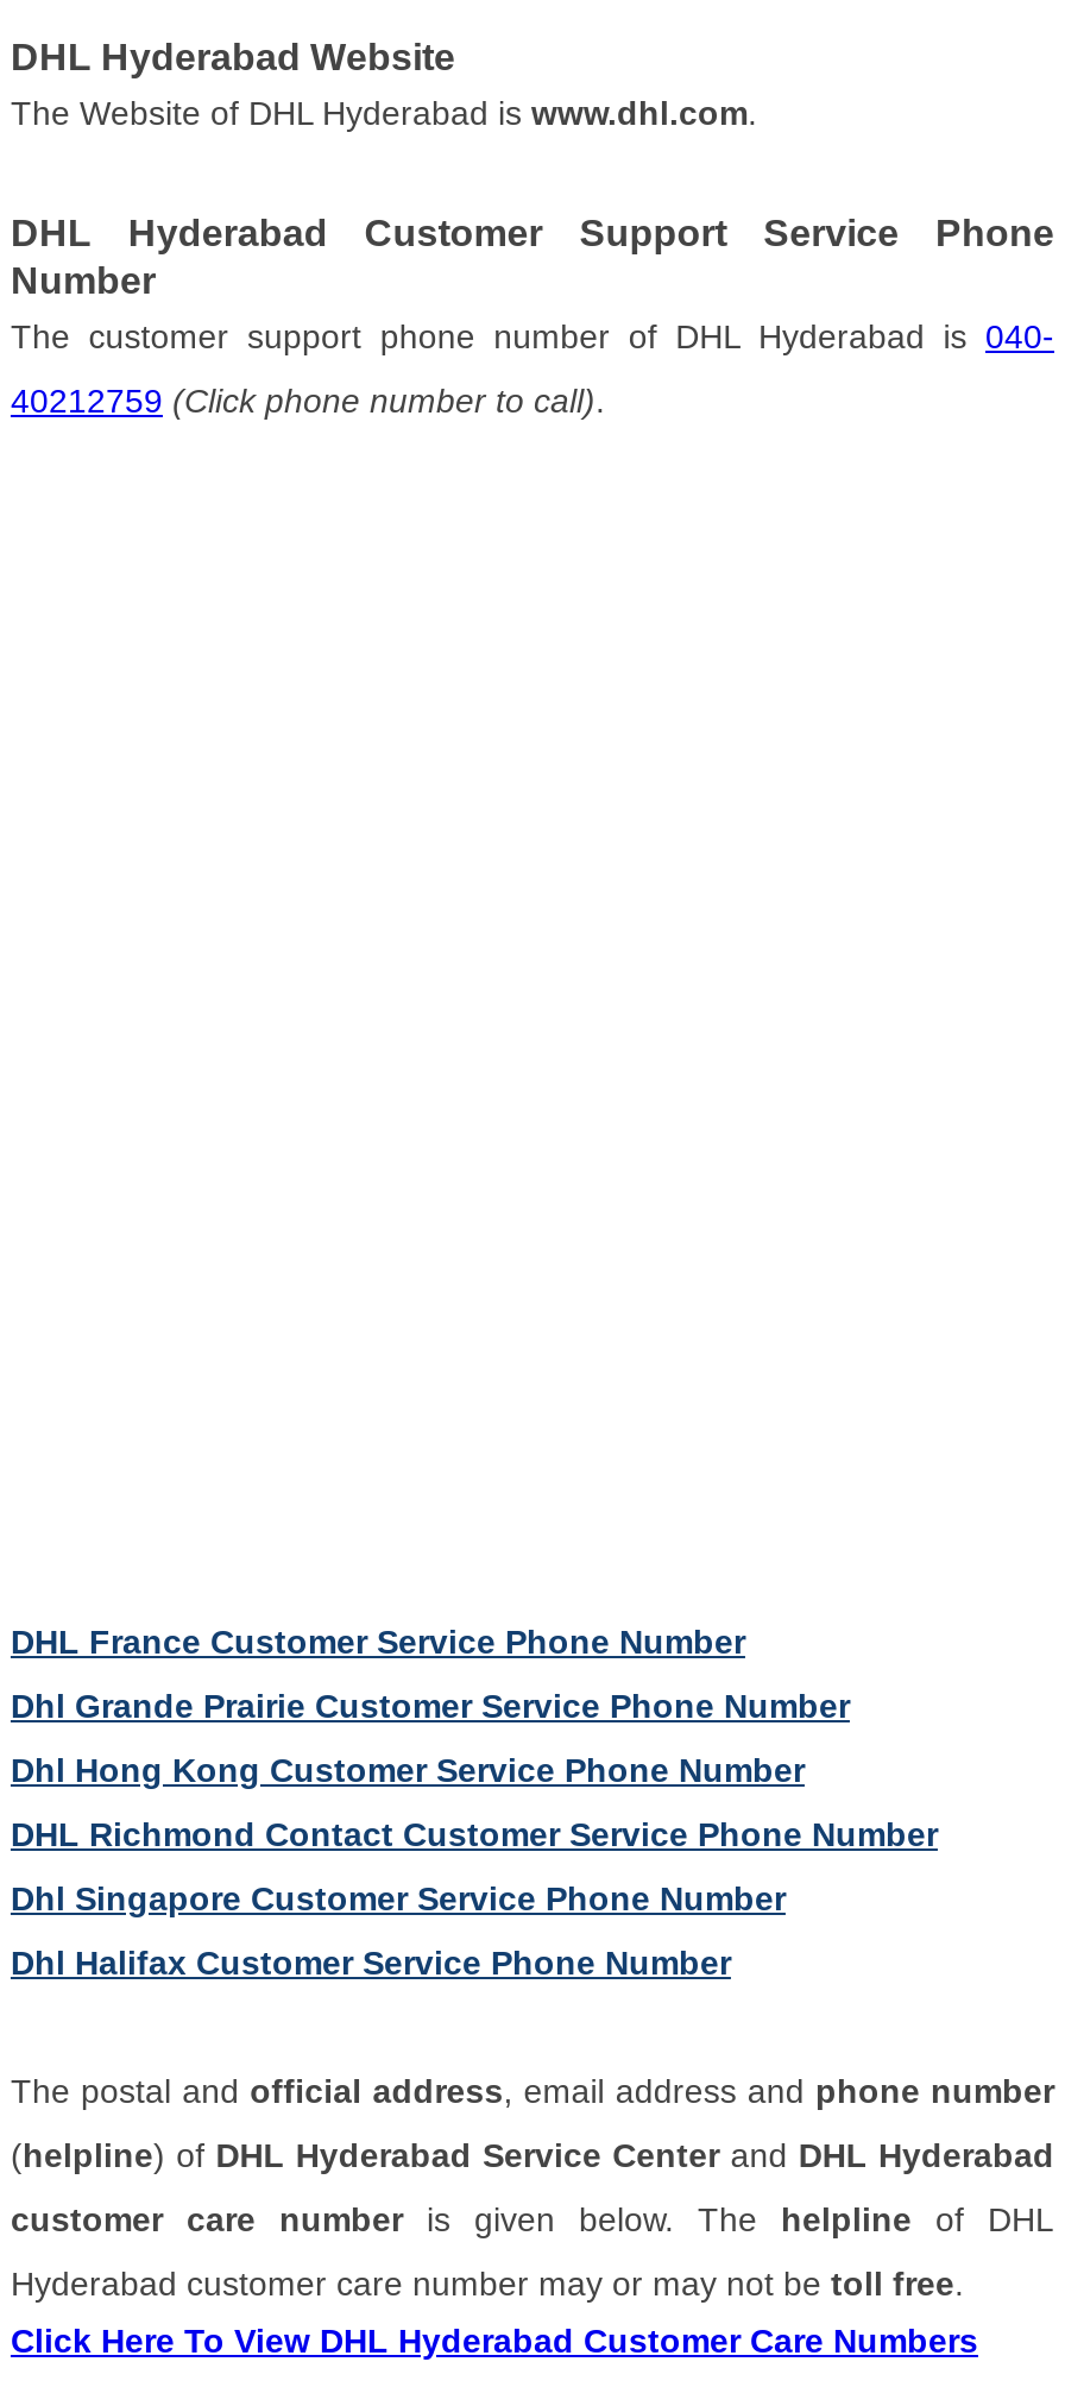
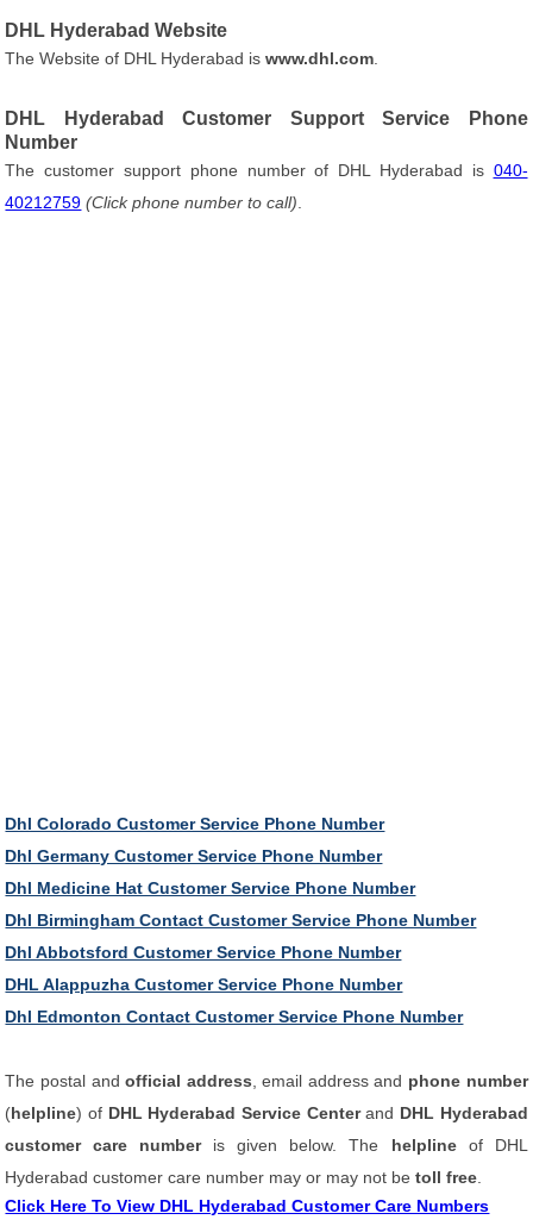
[11,1623,938,1982] DHL France Customer Service Phone Number | Dhl Grande Prairie Customer Service Phone Number | Dhl Hong Kong Customer Service Phone Number | DHL Richmond Contact Customer Service Phone Number | Dhl Singapore Customer Service Phone Number | Dhl Halifax Customer Service Phone Number -> [5,814,476,1026] Dhl Colorado Customer Service Phone Number | Dhl Germany Customer Service Phone Number | Dhl Medicine Hat Customer Service Phone Number | Dhl Birmingham Contact Customer Service Phone Number | Dhl Abbotsford Customer Service Phone Number | DHL Alappuzha Customer Service Phone Number | Dhl Edmonton Contact Customer Service Phone Number

